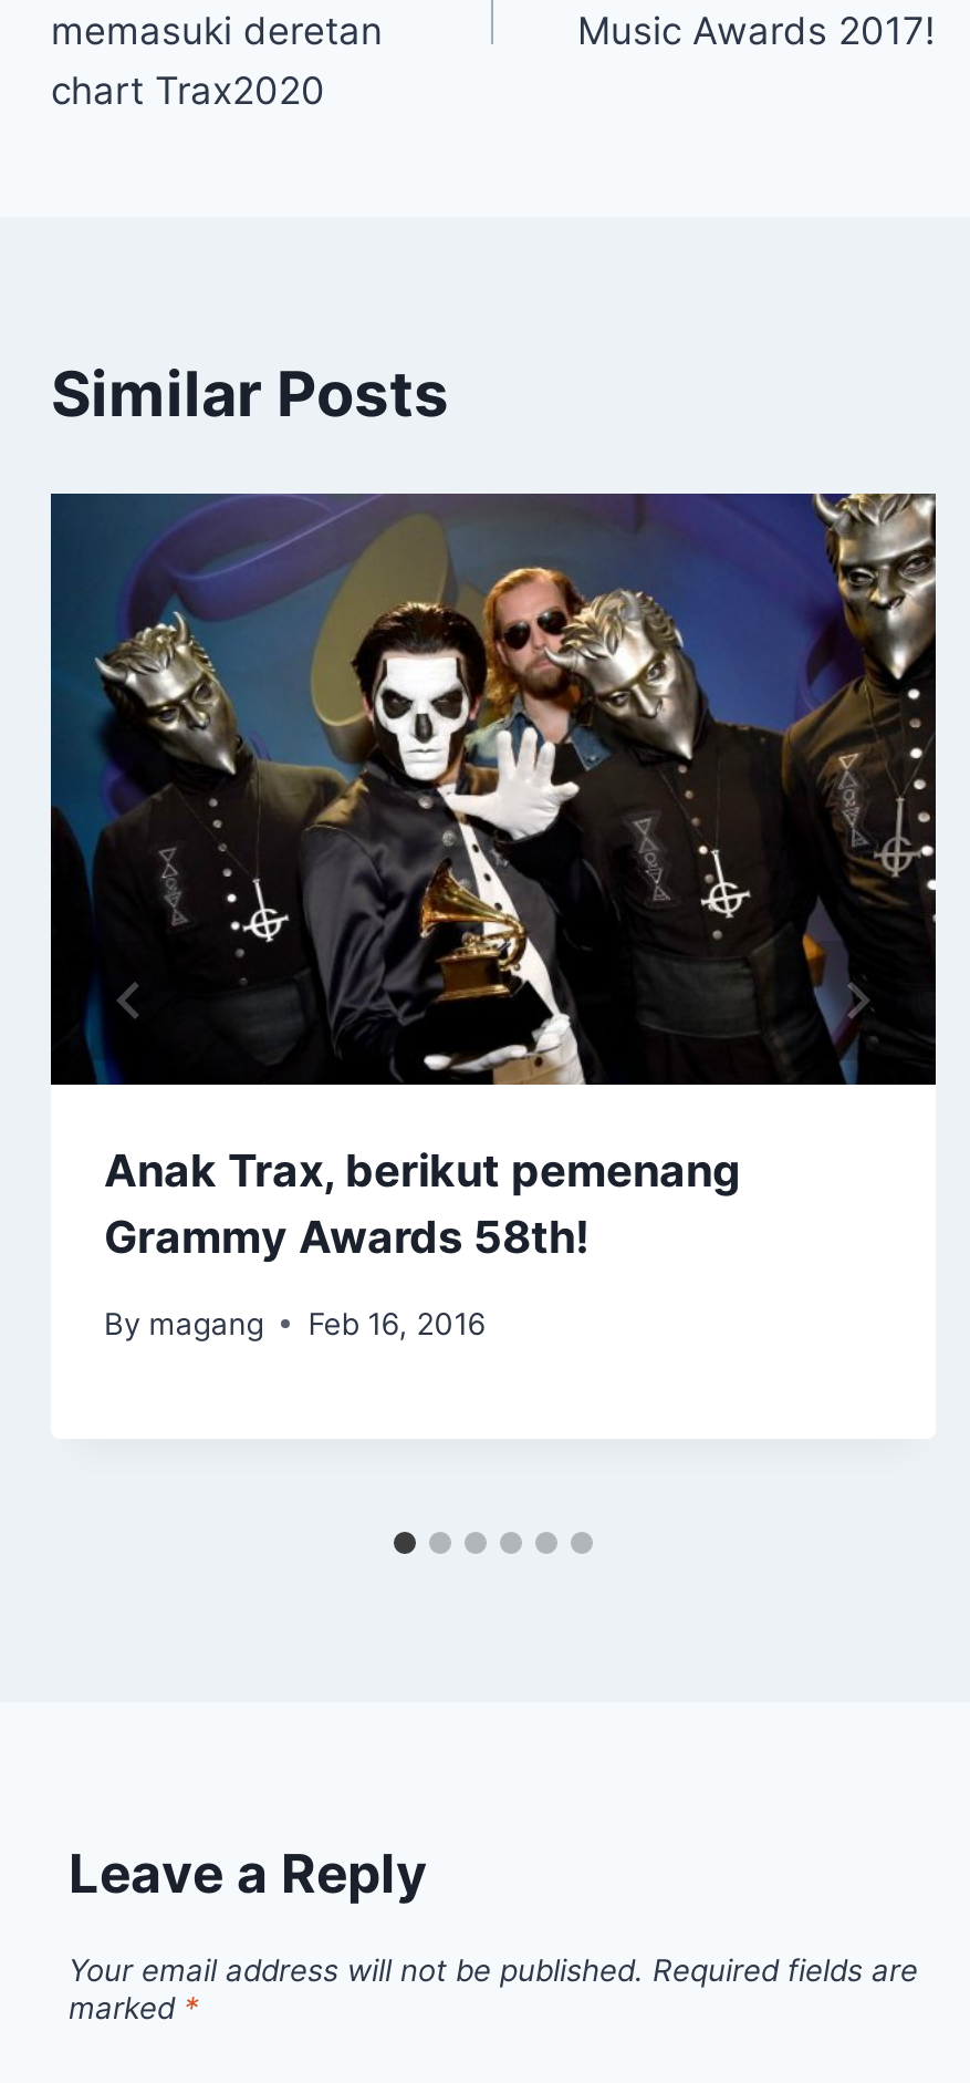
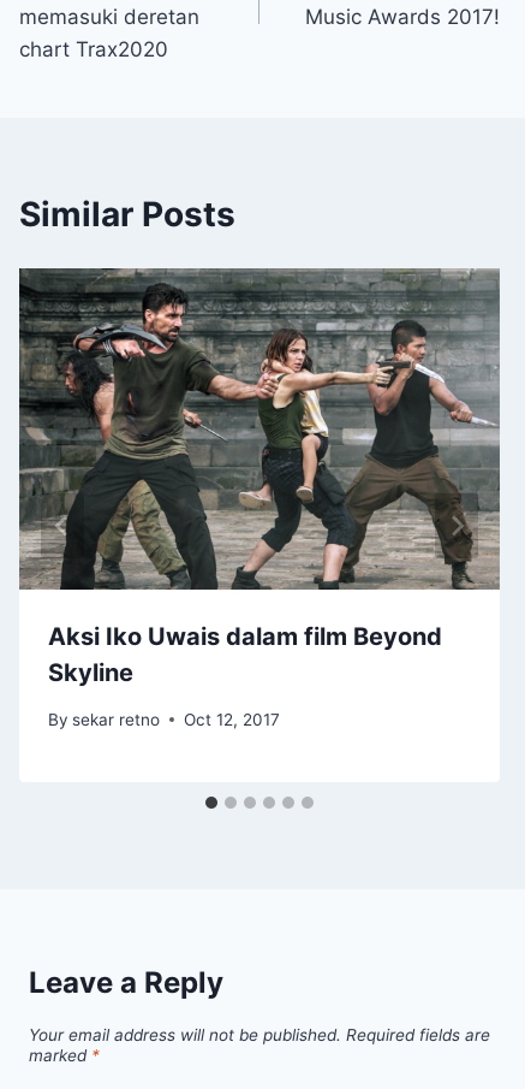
[51,491,936,1264] [image] | Anak Trax, berikut pemenang | Grammy Awards 58th! -> [18,267,501,687] [image] | Aksi Iko Uwais dalam film Beyond | Skyline
[104,1305,485,1341] By magang | Feb 16, 2016 -> [48,710,280,729] By sekar retno | Oct 12, 2017

